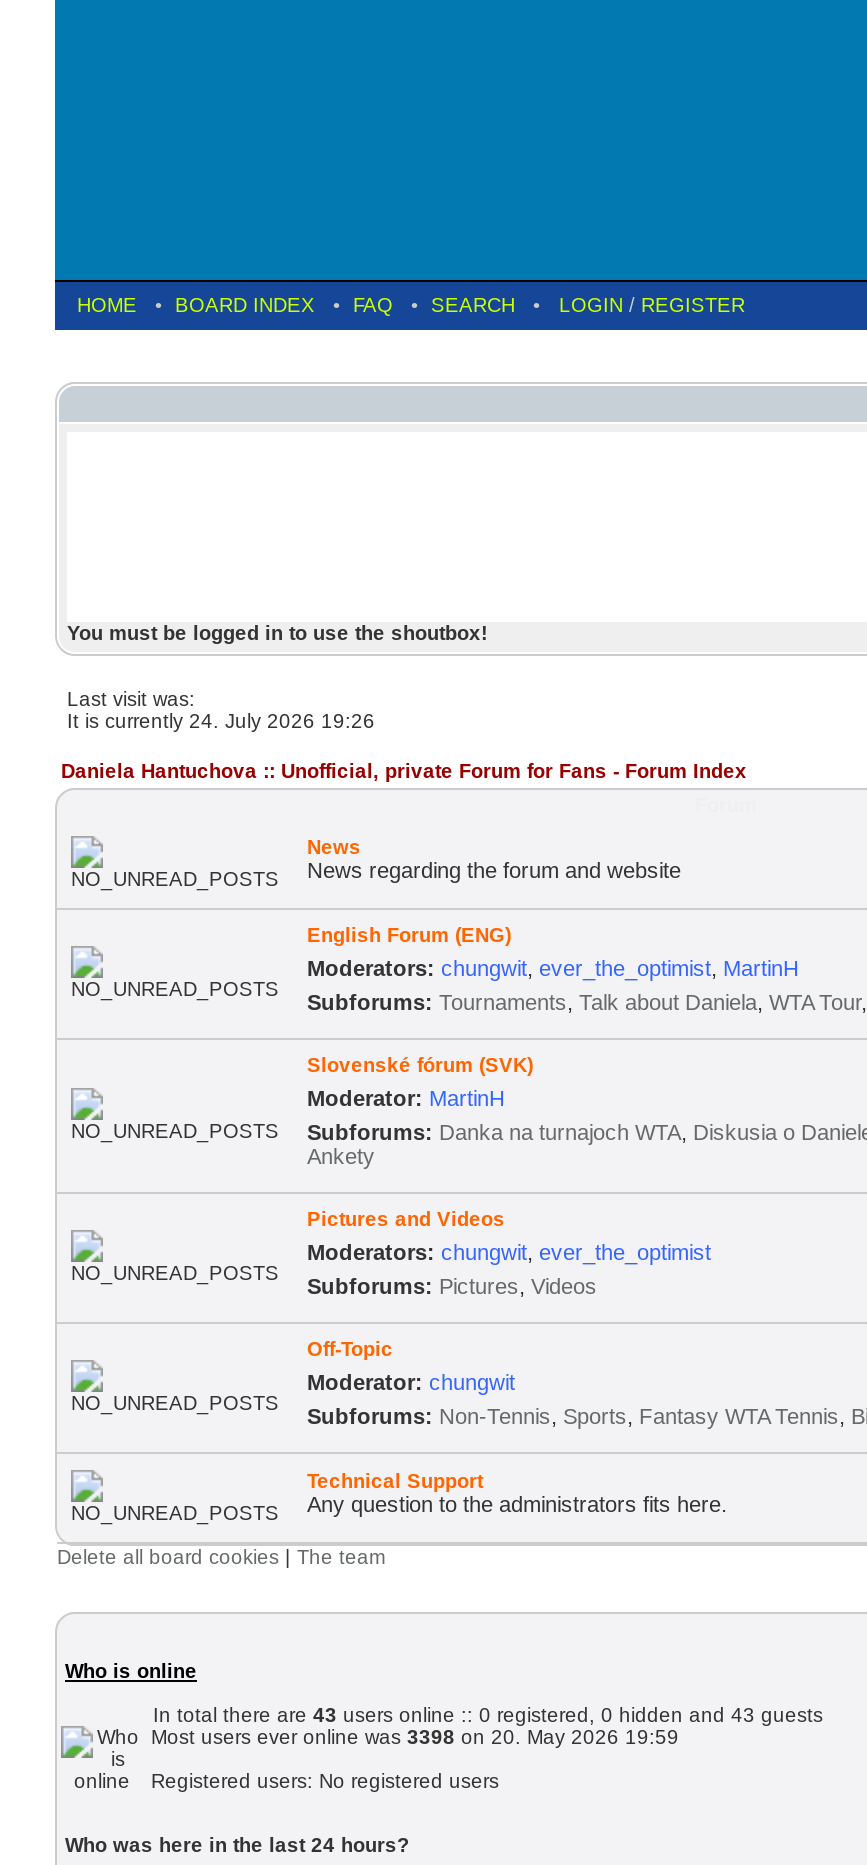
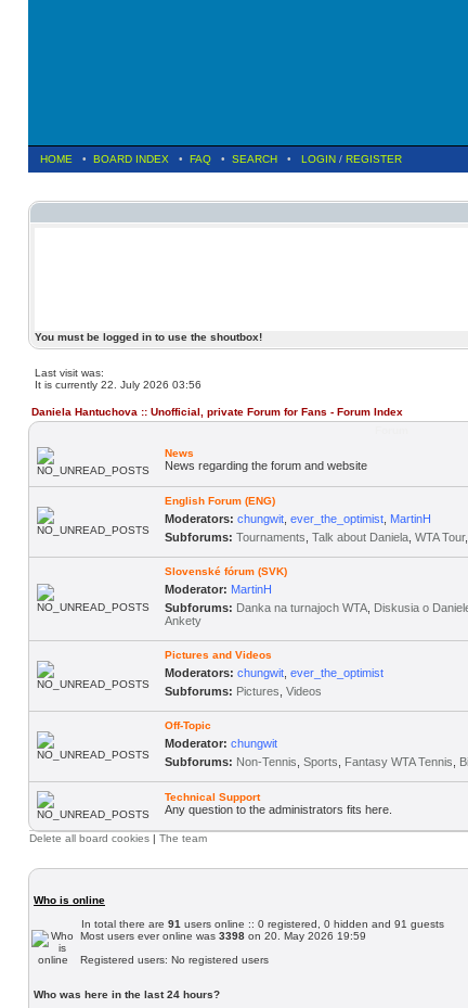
[67,710,375,732] It is currently 24. July 2026 19:26 -> [35,379,201,391] It is currently 22. July 2026 03:56
[153,1704,823,1726] In total there are 43 users online :: 0 registered, 0 hidden and 43 guests -> [81,918,444,930] In total there are 91 users online :: 0 registered, 0 hidden and 91 guests

